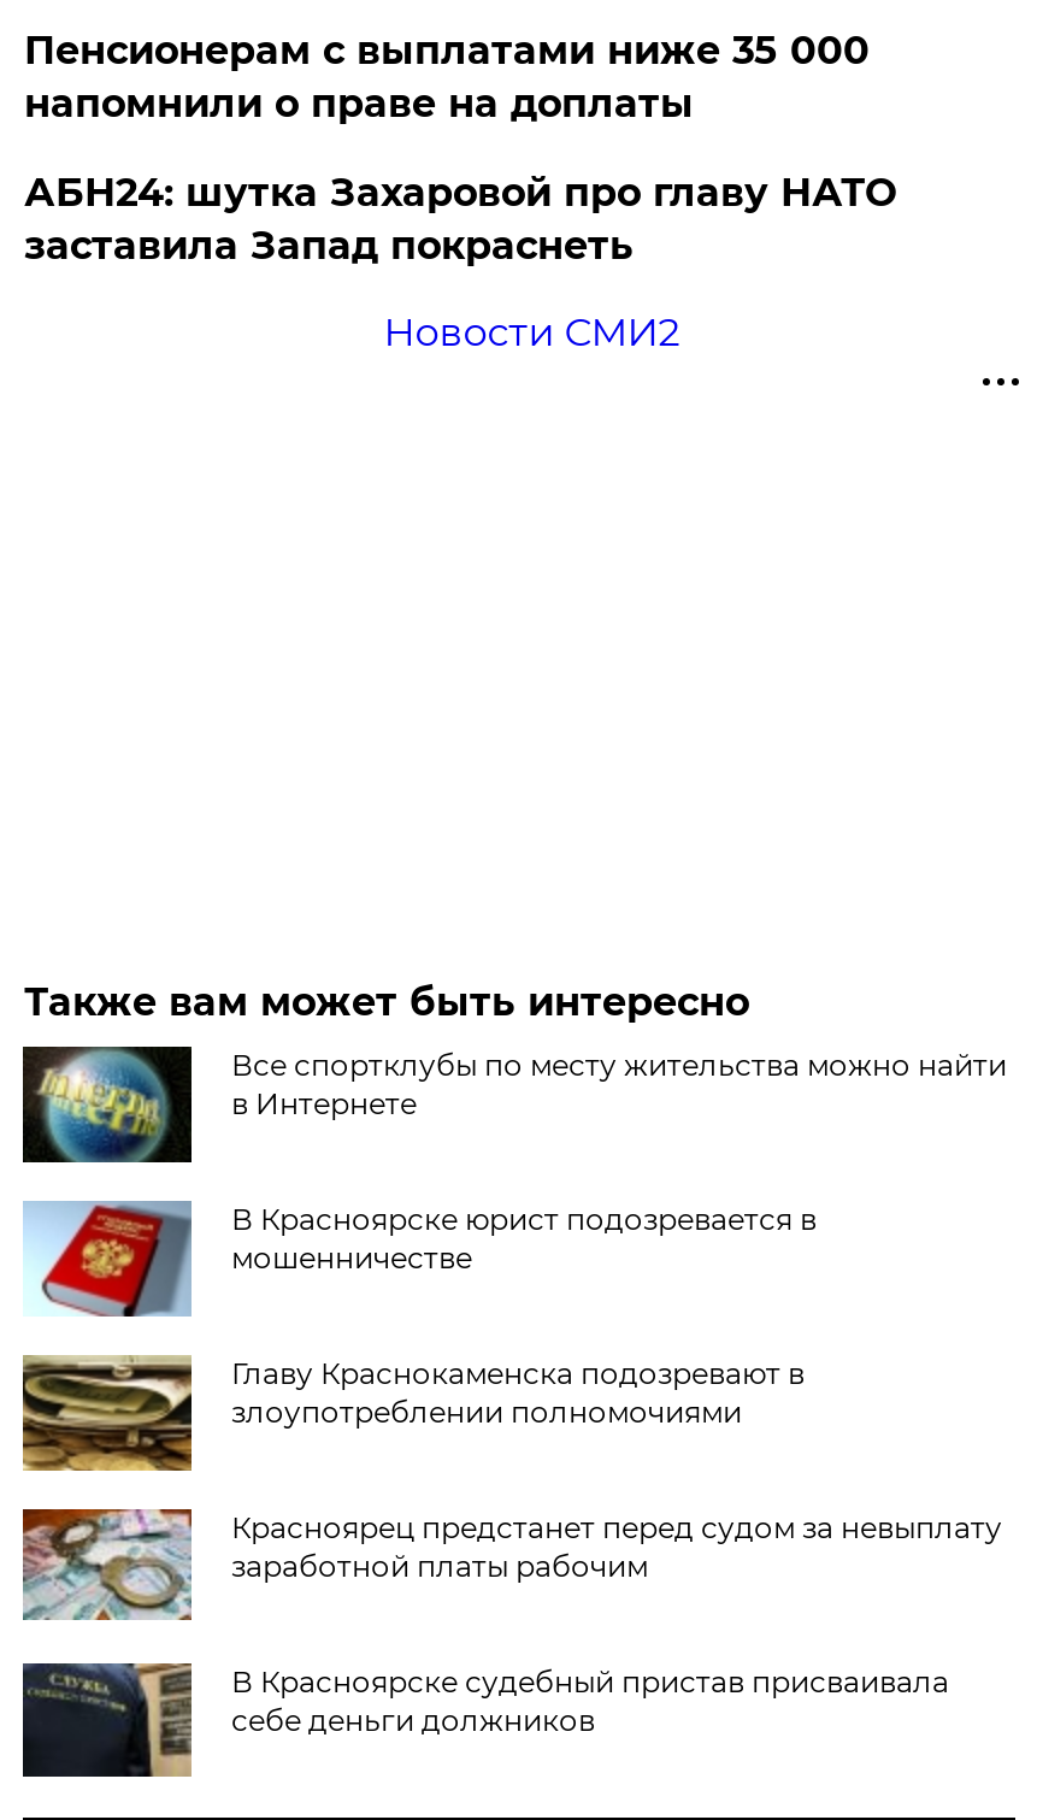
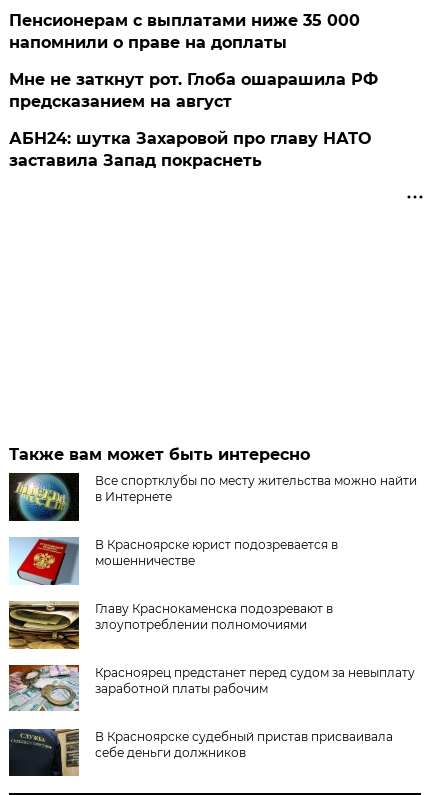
none -> [9,70,378,111] Мне не заткнут рот. Глоба ошарашила РФ | предсказанием на август
moved [24,170,896,269] -> [9,129,371,170]: АБН24: шутка Захаровой про главу НАТО | заставила Запад покраснеть
[383,310,680,356] Новости СМИ2 -> none

